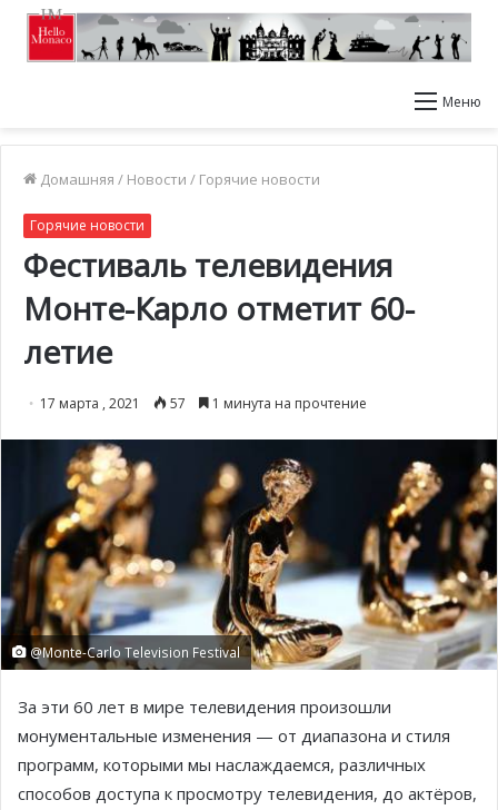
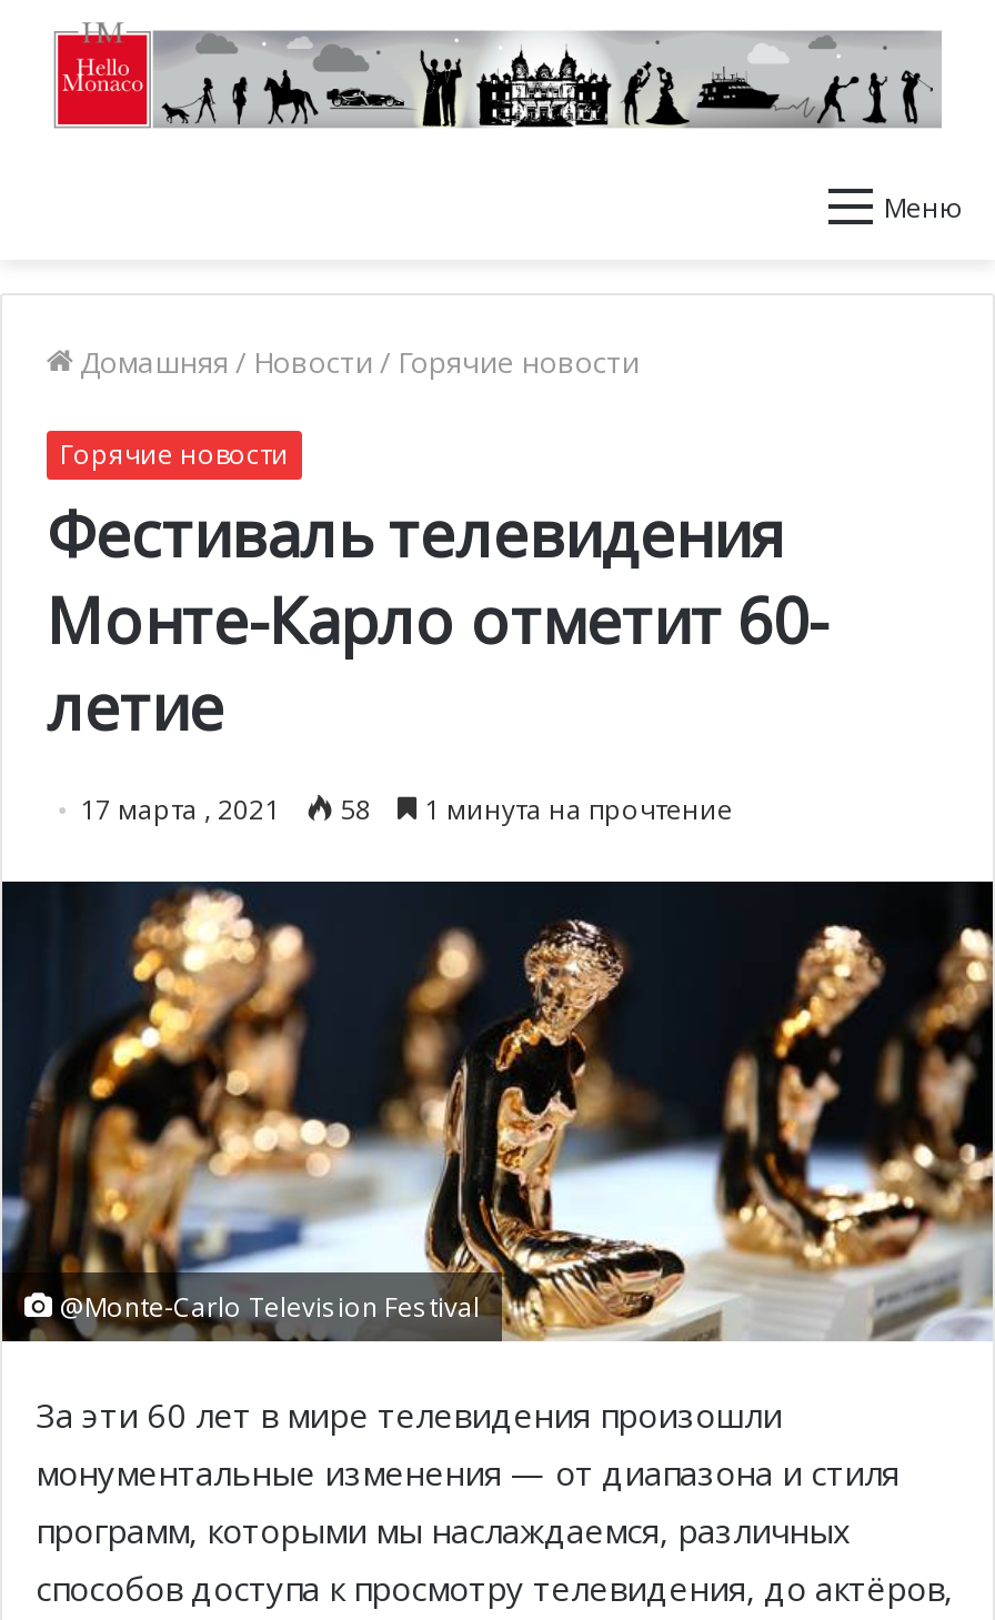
[167,394,186,413] 57 -> [333,791,371,828] 58

